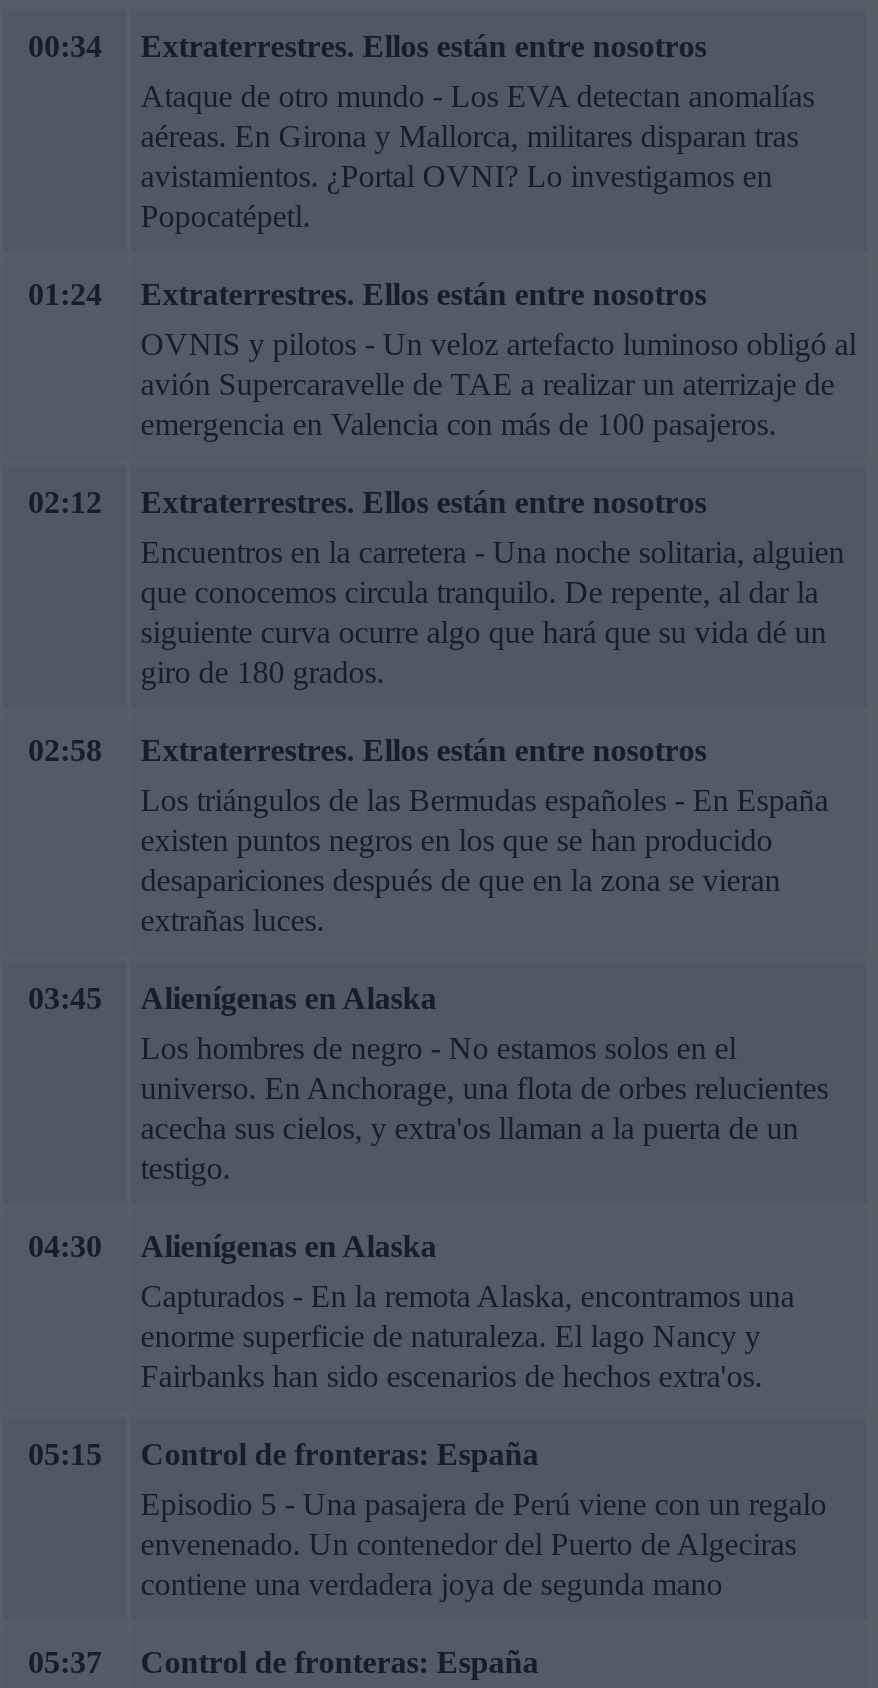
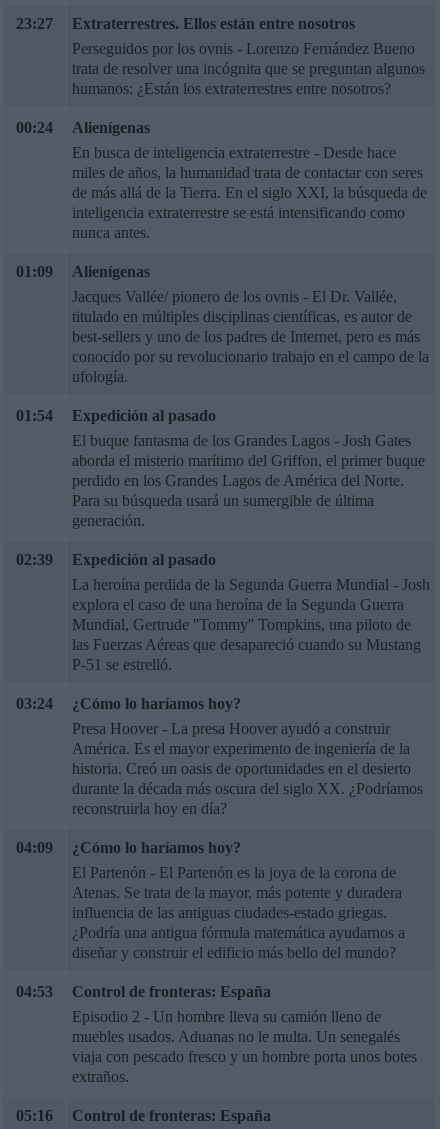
[28,29,707,63] 00:34 Extraterrestres. Ellos están entre nosotros -> [15,15,355,32] 23:27 Extraterrestres. Ellos están entre nosotros
[28,79,857,1471] Ataque de otro mundo - Los EVA detectan anomalías | aéreas. En Girona y Mallorca, militares disparan tras | avistamientos. ¿Portal OVNI? Lo investigamos en | Popocatépetl. | 01:24 | Extraterrestres. Ellos están entre nosotros | OVNIS y pilotos - Un veloz artefacto luminoso obligó al | avión Supercaravelle de TAE a realizar un aterrizaje de | emergencia en Valencia con más de 100 pasajeros. | 02:12 | Extraterrestres. Ellos están entre nosotros | Encuentros en la carretera - Una noche solitaria, alguien | que conocemos circula tranquilo. De repente, al dar la | siguiente curva ocurre algo que hará que su vida dé un | giro de 180 grados. | 02:58 | Extraterrestres. Ellos están entre nosotros | Los triángulos de las Bermudas españoles - En España | existen puntos negros en los que se han producido | desapariciones después de que en la zona se vieran | extrañas luces. | 03:45 | Alienígenas en Alaska | Los hombres de negro - No estamos solos en el | universo. En Anchorage, una flota de orbes relucientes | acecha sus cielos, y extra'os llaman a la puerta de un | testigo. | 04:30 | Alienígenas en Alaska | Capturados - En la remota Alaska, encontramos una | enorme superficie de naturaleza. El lago Nancy y | Fairbanks han sido escenarios de hechos extra'os. | 05:15 -> [15,40,430,1000] Perseguidos por los ovnis - Lorenzo Fernández Bueno | trata de resolver una incógnita que se preguntan algunos | humanos: ¿Están los extraterrestres entre nosotros? | 00:24 | Alienígenas | En busca de inteligencia extraterrestre - Desde hace | miles de años, la humanidad trata de contactar con seres | de más allá de la Tierra. En el siglo XXI, la búsqueda de | inteligencia extraterrestre se está intensificando como | nunca antes. | 01:09 | Alienígenas | Jacques Vallée/ pionero de los ovnis - El Dr. Vallée, | titulado en múltiples disciplinas científicas, es autor de | best-sellers y uno de los padres de Internet, pero es más | conocido por su revolucionario trabajo en el campo de la | ufología. | 01:54 | Expedición al pasado | El buque fantasma de los Grandes Lagos - Josh Gates | aborda el misterio marítimo del Griffon, el primer buque | perdido en los Grandes Lagos de América del Norte. | Para su búsqueda usará un sumergible de última | generación. | 02:39 | Expedición al pasado | La heroína perdida de la Segunda Guerra Mundial - Josh | explora el caso de una heroína de la Segunda Guerra | Mundial, Gertrude ''Tommy'' Tompkins, una piloto de | las Fuerzas Aéreas que desapareció cuando su Mustang | P-51 se estrelló. | 03:24 | ¿Cómo lo haríamos hoy? | Presa Hoover - La presa Hoover ayudó a construir | América. Es el mayor experimento de ingeniería de la | historia. Creó un oasis de oportunidades en el desierto | durante la década más oscura del siglo XX. ¿Podríamos | reconstruirla hoy en día? | 04:09 | ¿Cómo lo haríamos hoy? | El Partenón - El Partenón es la joya de la corona de | Atenas. Se trata de la mayor, más potente y duradera | influencia de las antiguas ciudades-estado griegas. | ¿Podría una antigua fórmula matemática ayudarnos a | diseñar y construir el edificio más bello del mundo? | 04:53
[141,1487,827,1601] Episodio 5 - Una pasajera de Perú viene con un regalo | envenenado. Un contenedor del Puerto de Algeciras | contiene una verdadera joya de segunda mano -> [72,1008,417,1085] Episodio 2 - Un hombre lleva su camión lleno de | muebles usados. Aduanas no le multa. Un senegalés | viaja con pescado fresco y un hombre porta unos botes | extraños.
[28,1645,539,1679] 05:37 Control de fronteras: España -> [15,1107,271,1124] 05:16 Control de fronteras: España

